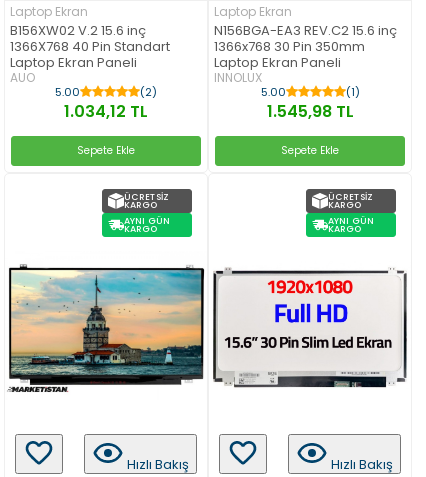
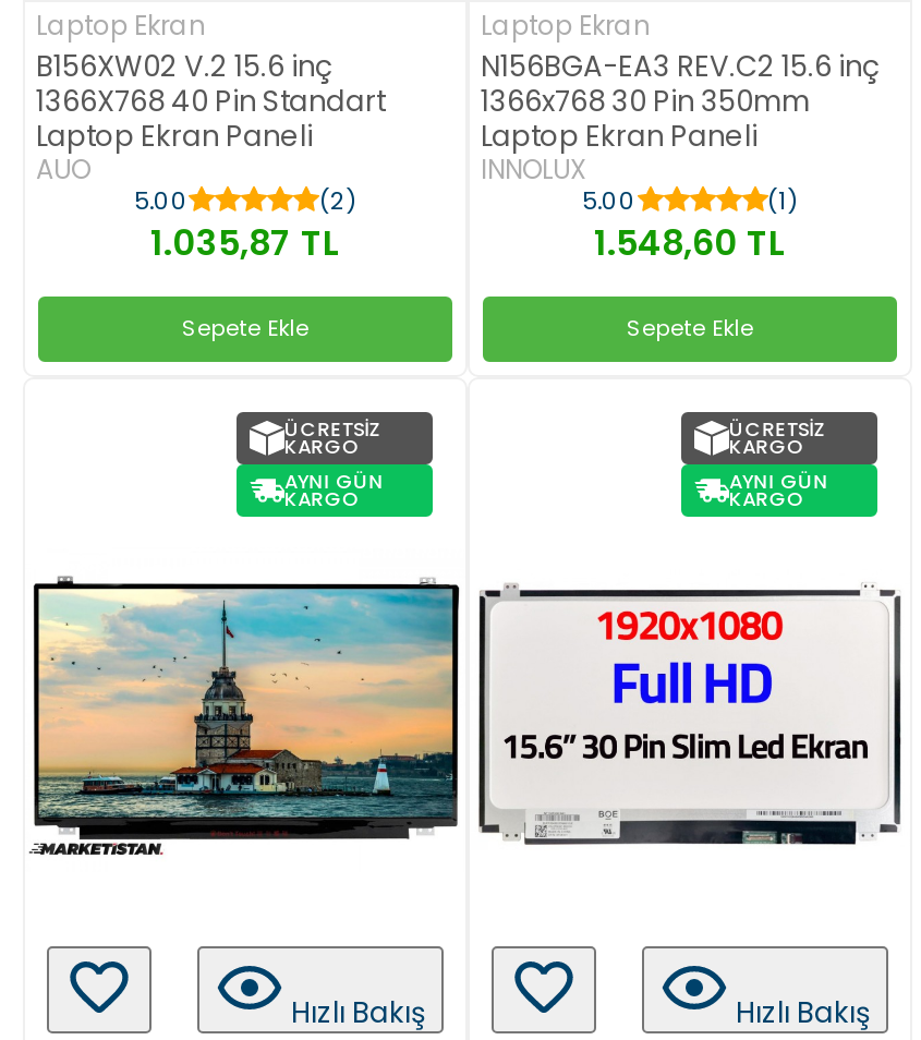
[64,100,148,123] 1.034,12 TL -> [150,218,340,268] 1.035,87 TL
[266,100,353,123] 1.545,98 TL -> [594,218,786,268] 1.548,60 TL

